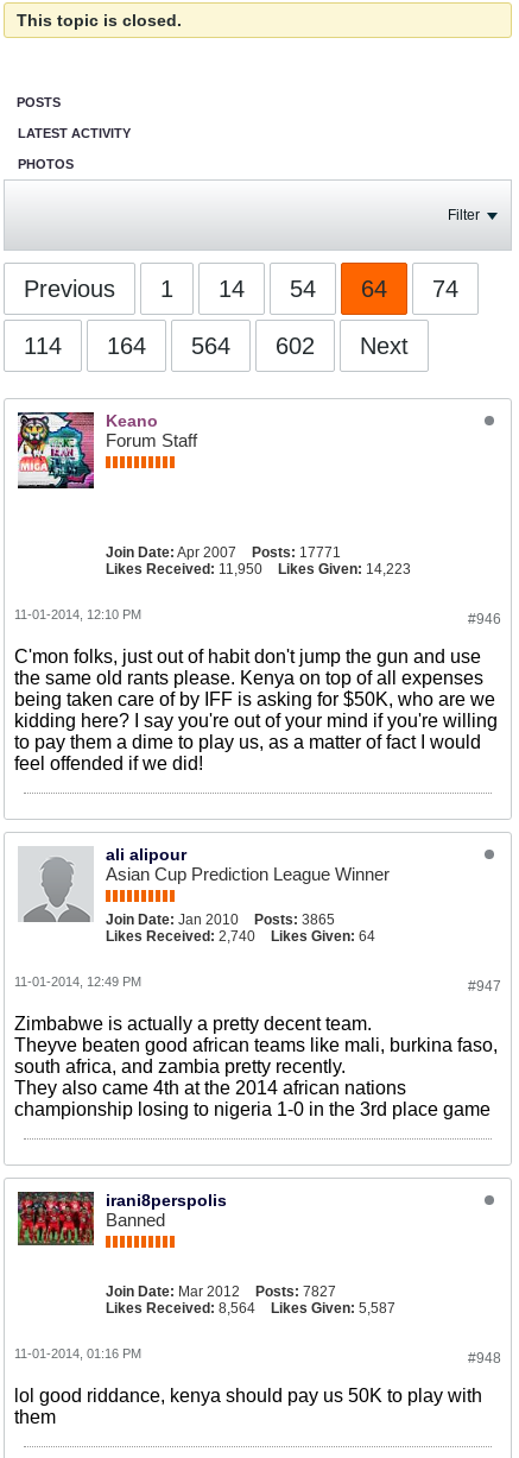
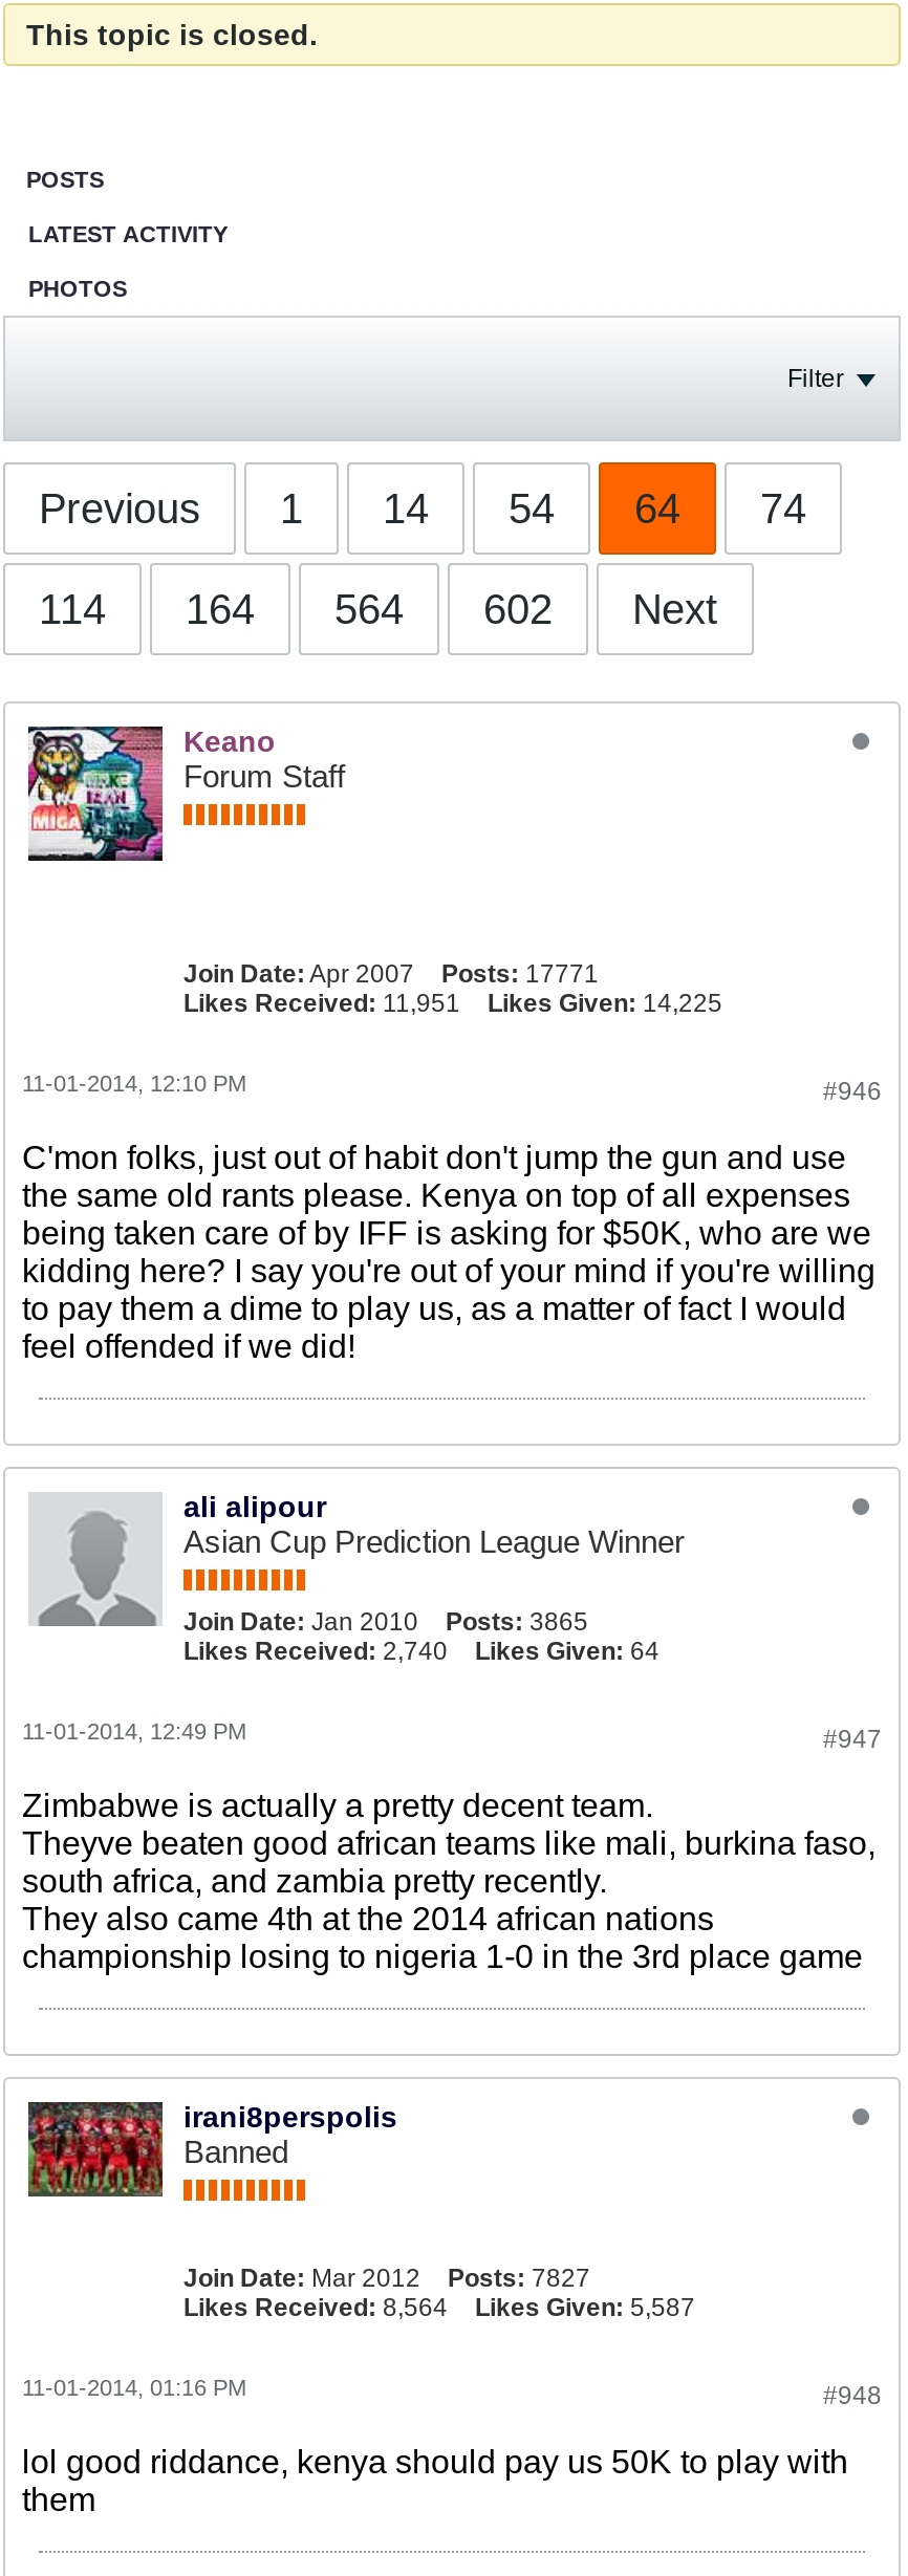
[106,561,262,577] Likes Received: 11,950 -> [183,989,460,1018] Likes Received: 11,951
[278,561,411,577] Likes Given: 14,223 -> [488,989,722,1018] Likes Given: 14,225

